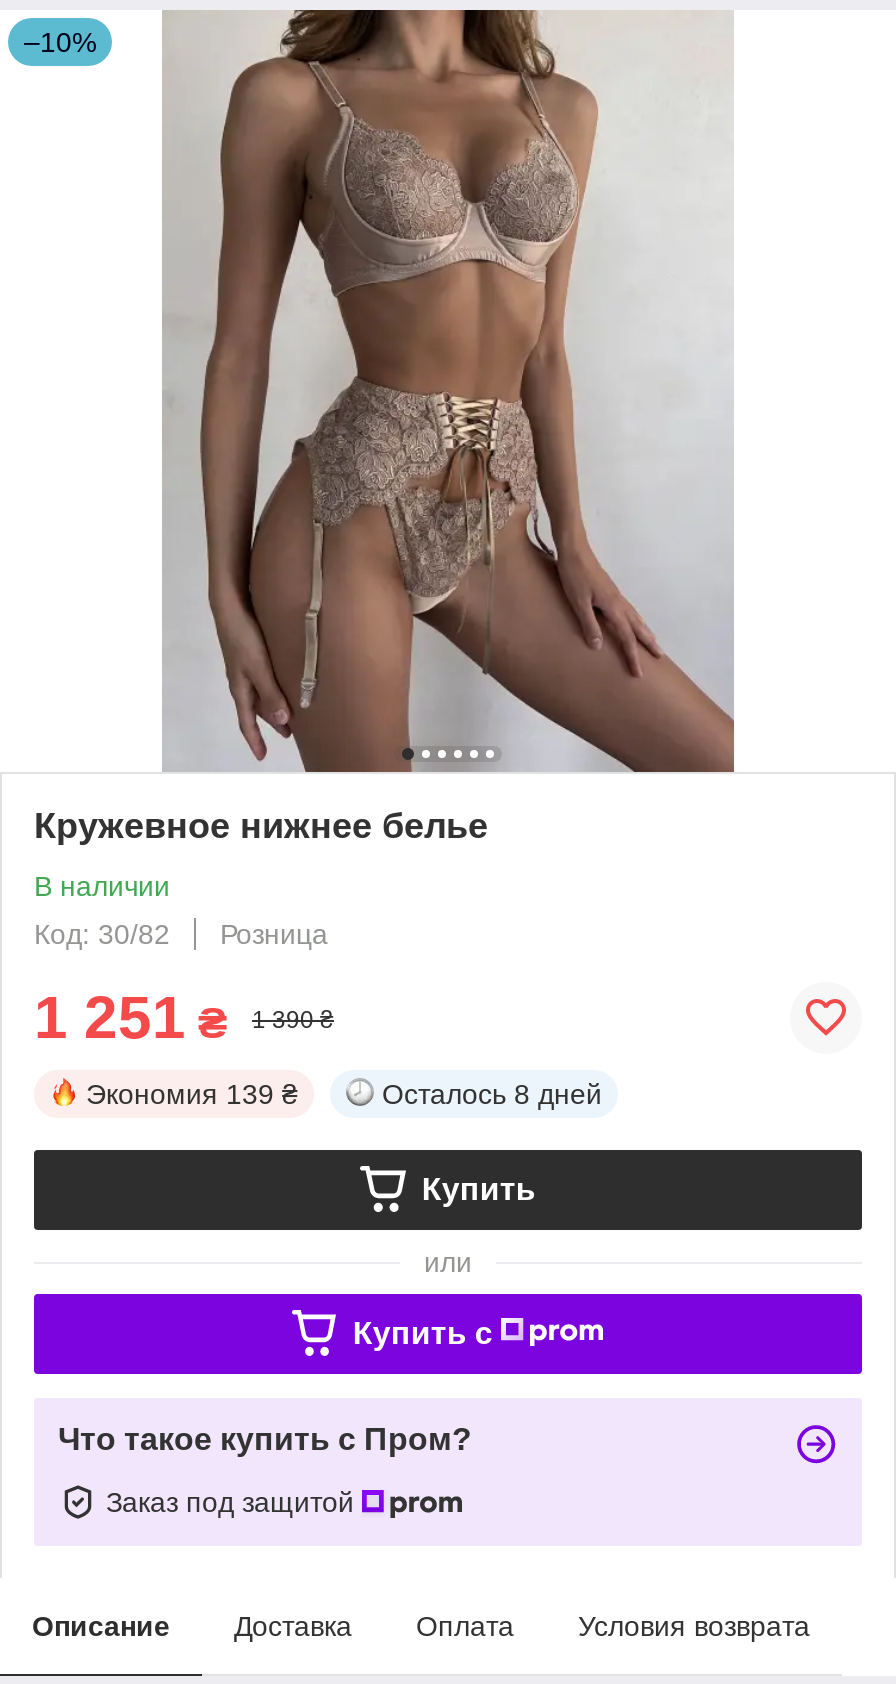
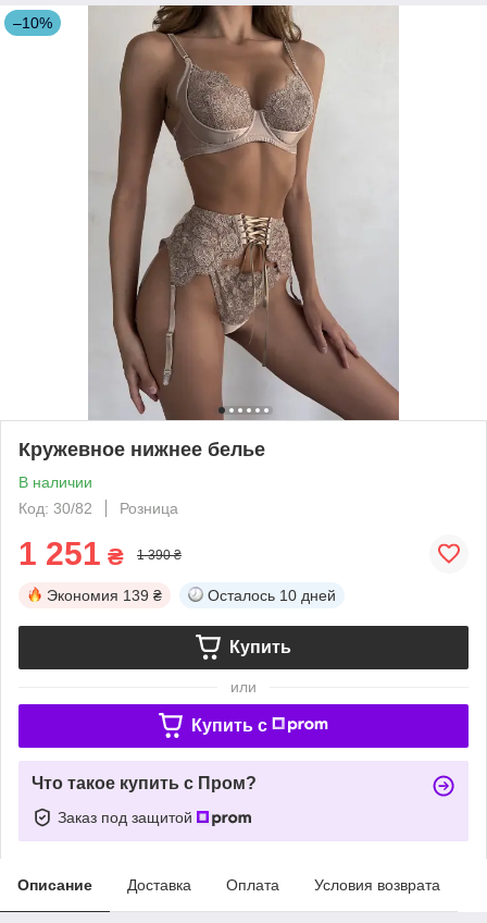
[382,1078,602,1110] Осталось 8 дней -> [208,586,336,604] Осталось 10 дней

